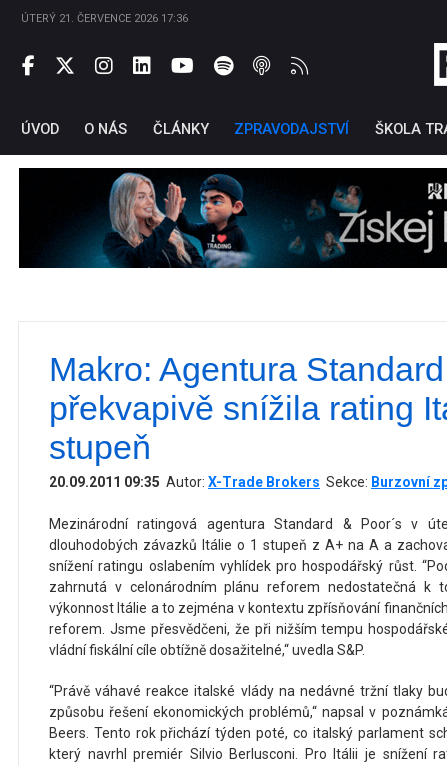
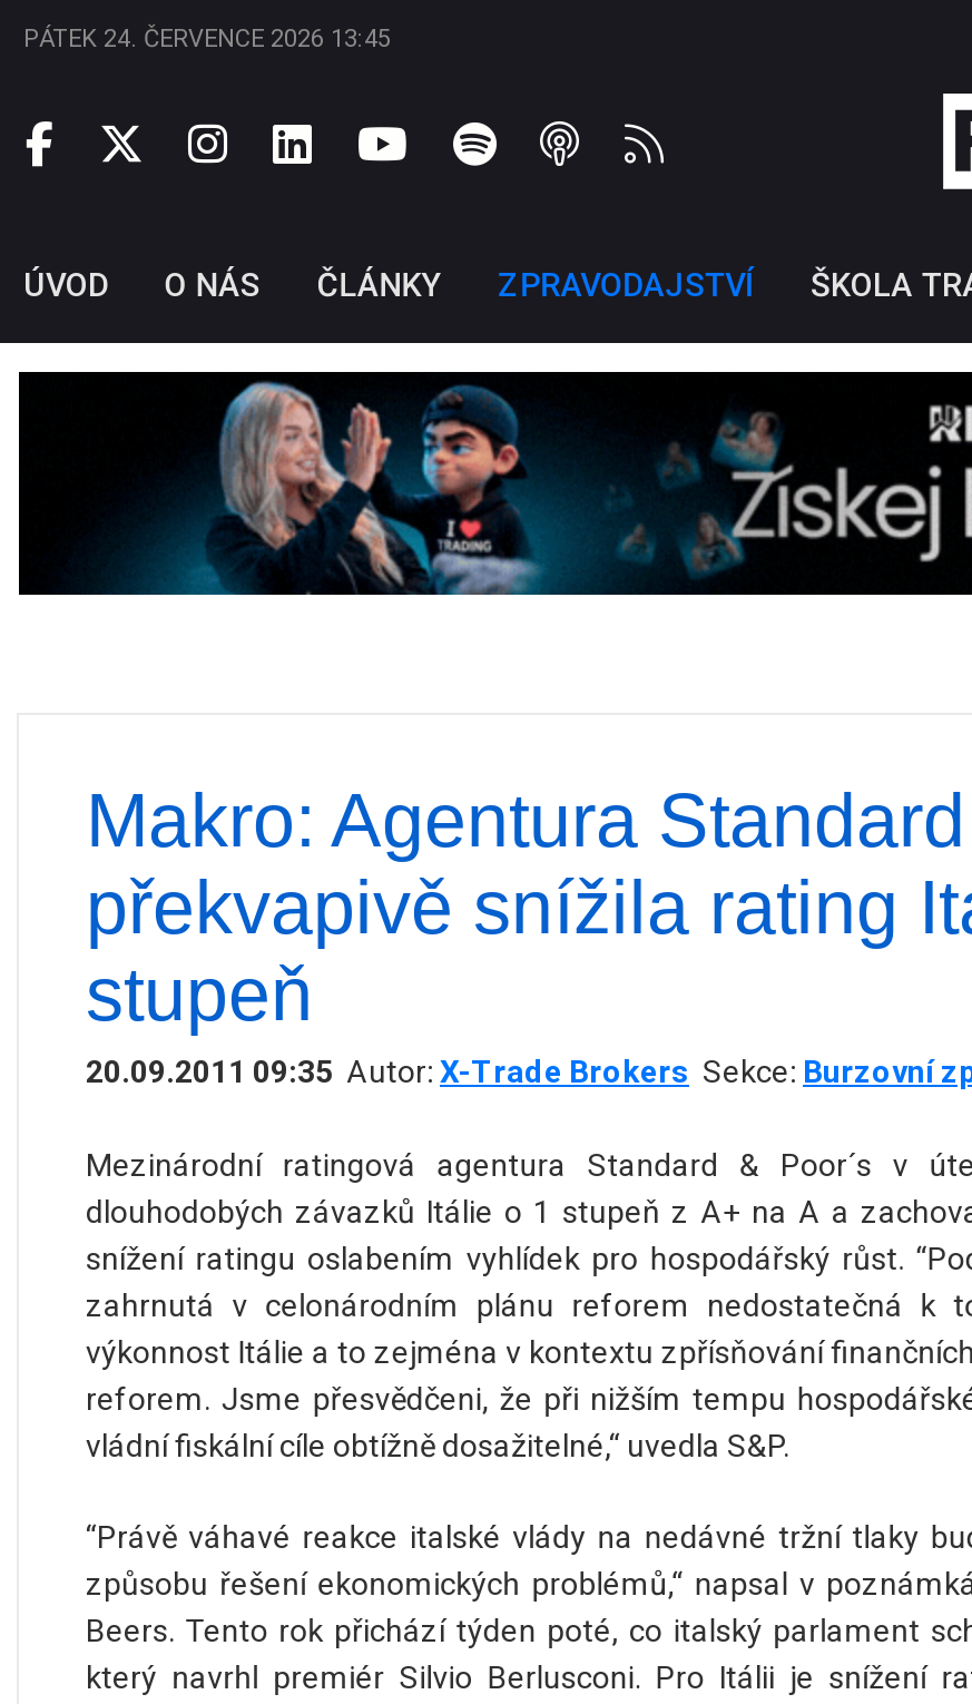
[21,12,188,25] ÚTERÝ 21. ČERVENCE 2026 17:36 -> [23,25,391,53] PÁTEK 24. ČERVENCE 2026 13:45

